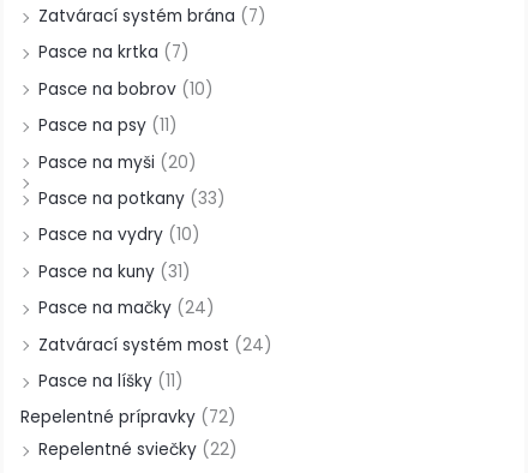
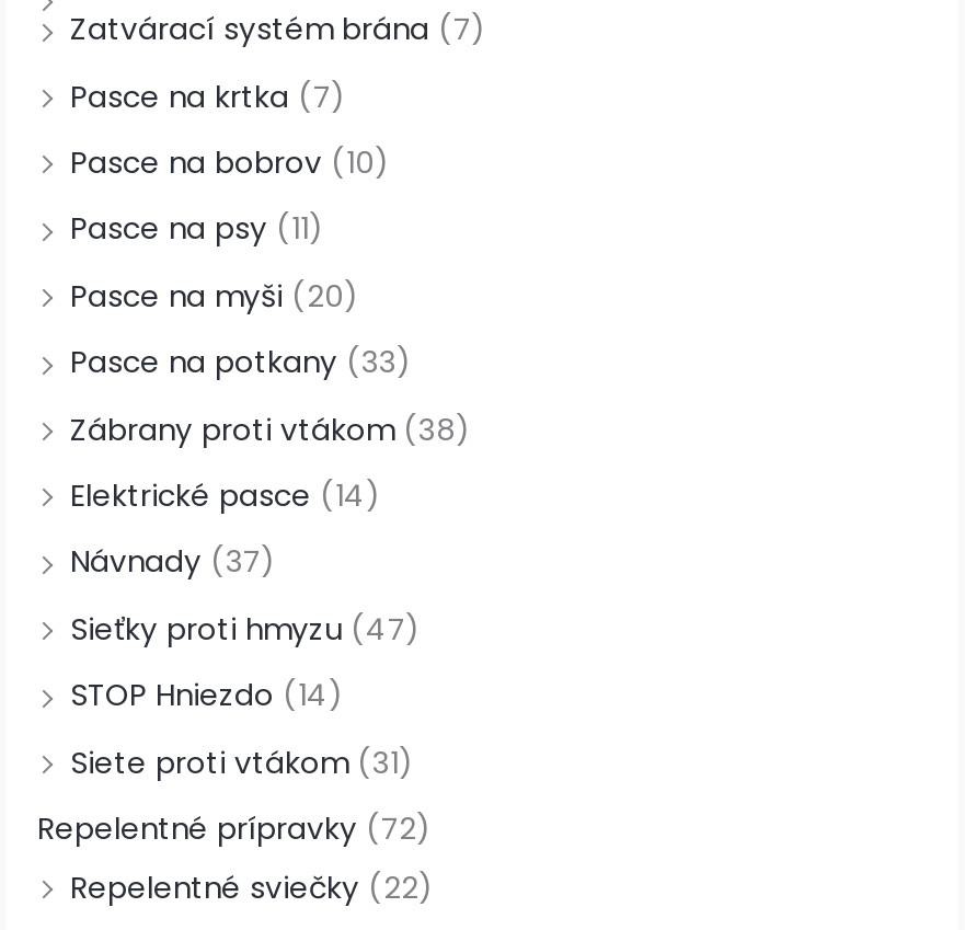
[38,224,272,393] Pasce na vydry (10) | Pasce na kuny (31) | Pasce na mačky (24) | Zatvárací systém most (24) | Pasce na líšky (11) -> [70,408,471,783] Zábrany proti vtákom (38) | Elektrické pasce (14) | Návnady (37) | Sieťky proti hmyzu (47) | STOP Hniezdo (14) | Siete proti vtákom (31)

